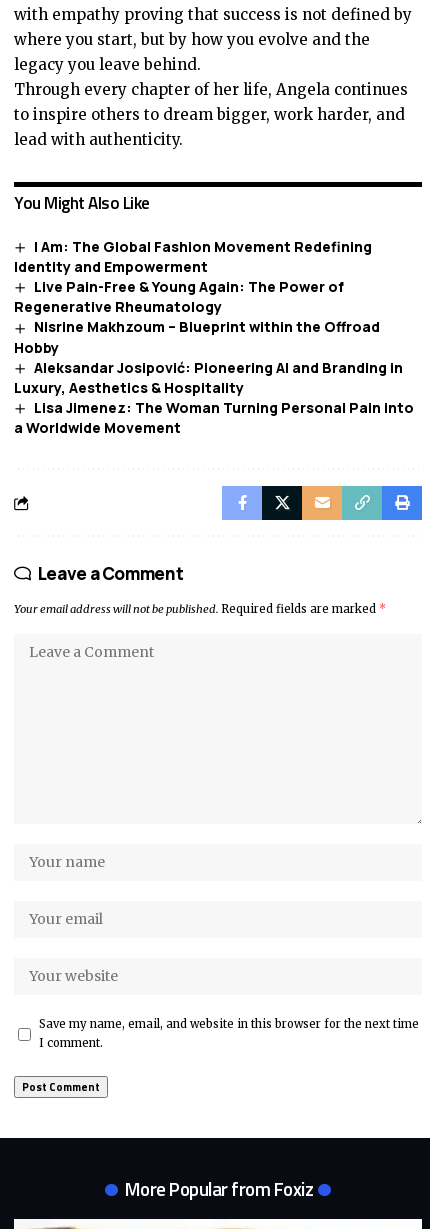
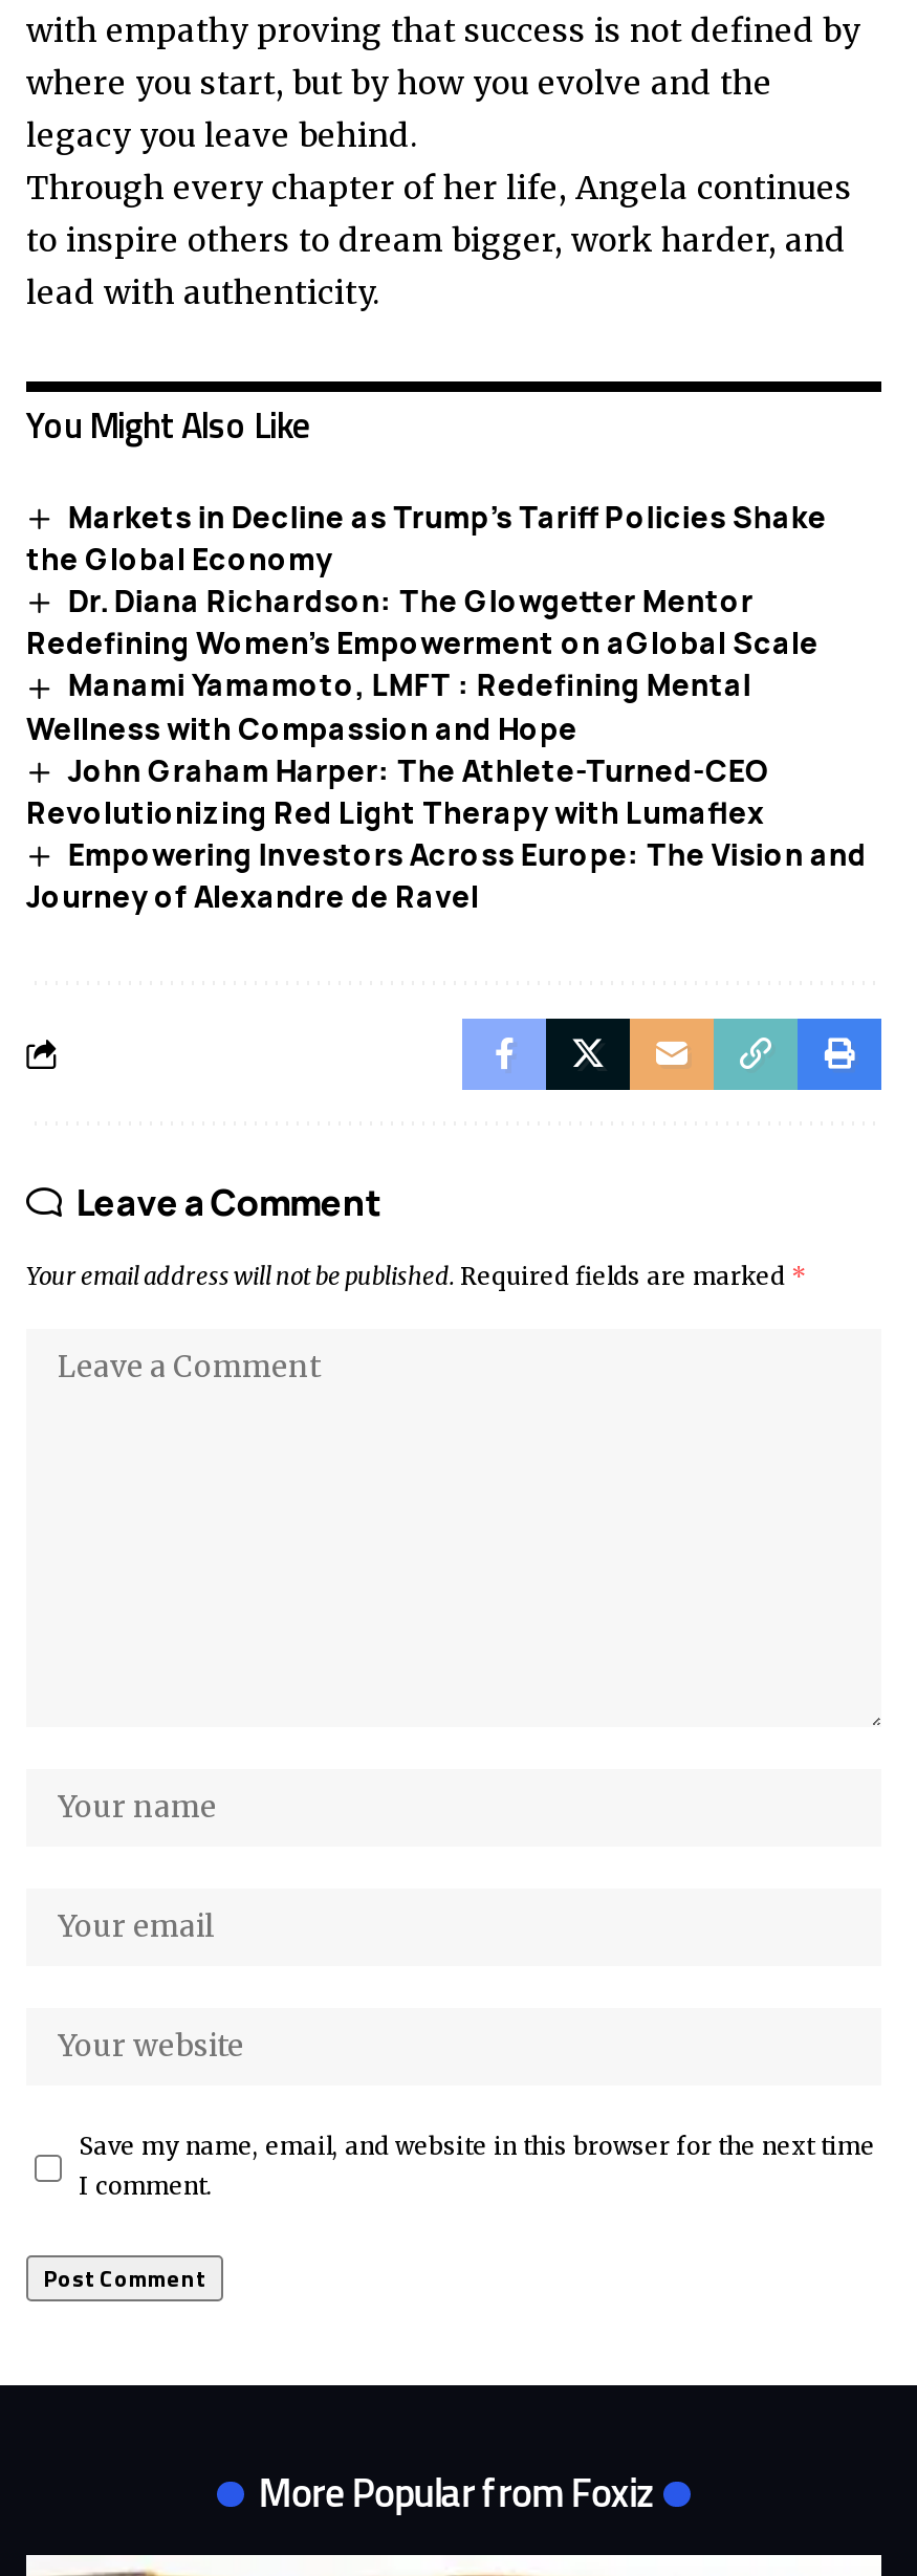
[14,237,414,437] I Am: The Global Fashion Movement Redefining | Identity and Empowerment | Live Pain-Free & Young Again: The Power of | Regenerative Rheumatology | Nisrine Makhzoum – Blueprint within the Offroad | Hobby | Aleksandar Josipović: Pioneering AI and Branding in | Luxury, Aesthetics & Hospitality | Lisa Jimenez: The Woman Turning Personal Pain into | a Worldwide Movement -> [26,497,866,916] Markets in Decline as Trump’s Tariff Policies Shake | the Global Economy | Dr. Diana Richardson: The Glowgetter Mentor | Redefining Women’s Empowerment on aGlobal Scale | Manami Yamamoto, LMFT : Redefining Mental | Wellness with Compassion and Hope | John Graham Harper: The Athlete-Turned-CEO | Revolutionizing Red Light Therapy with Lumaflex | Empowering Investors Across Europe: The Vision and | Journey of Alexandre de Ravel

